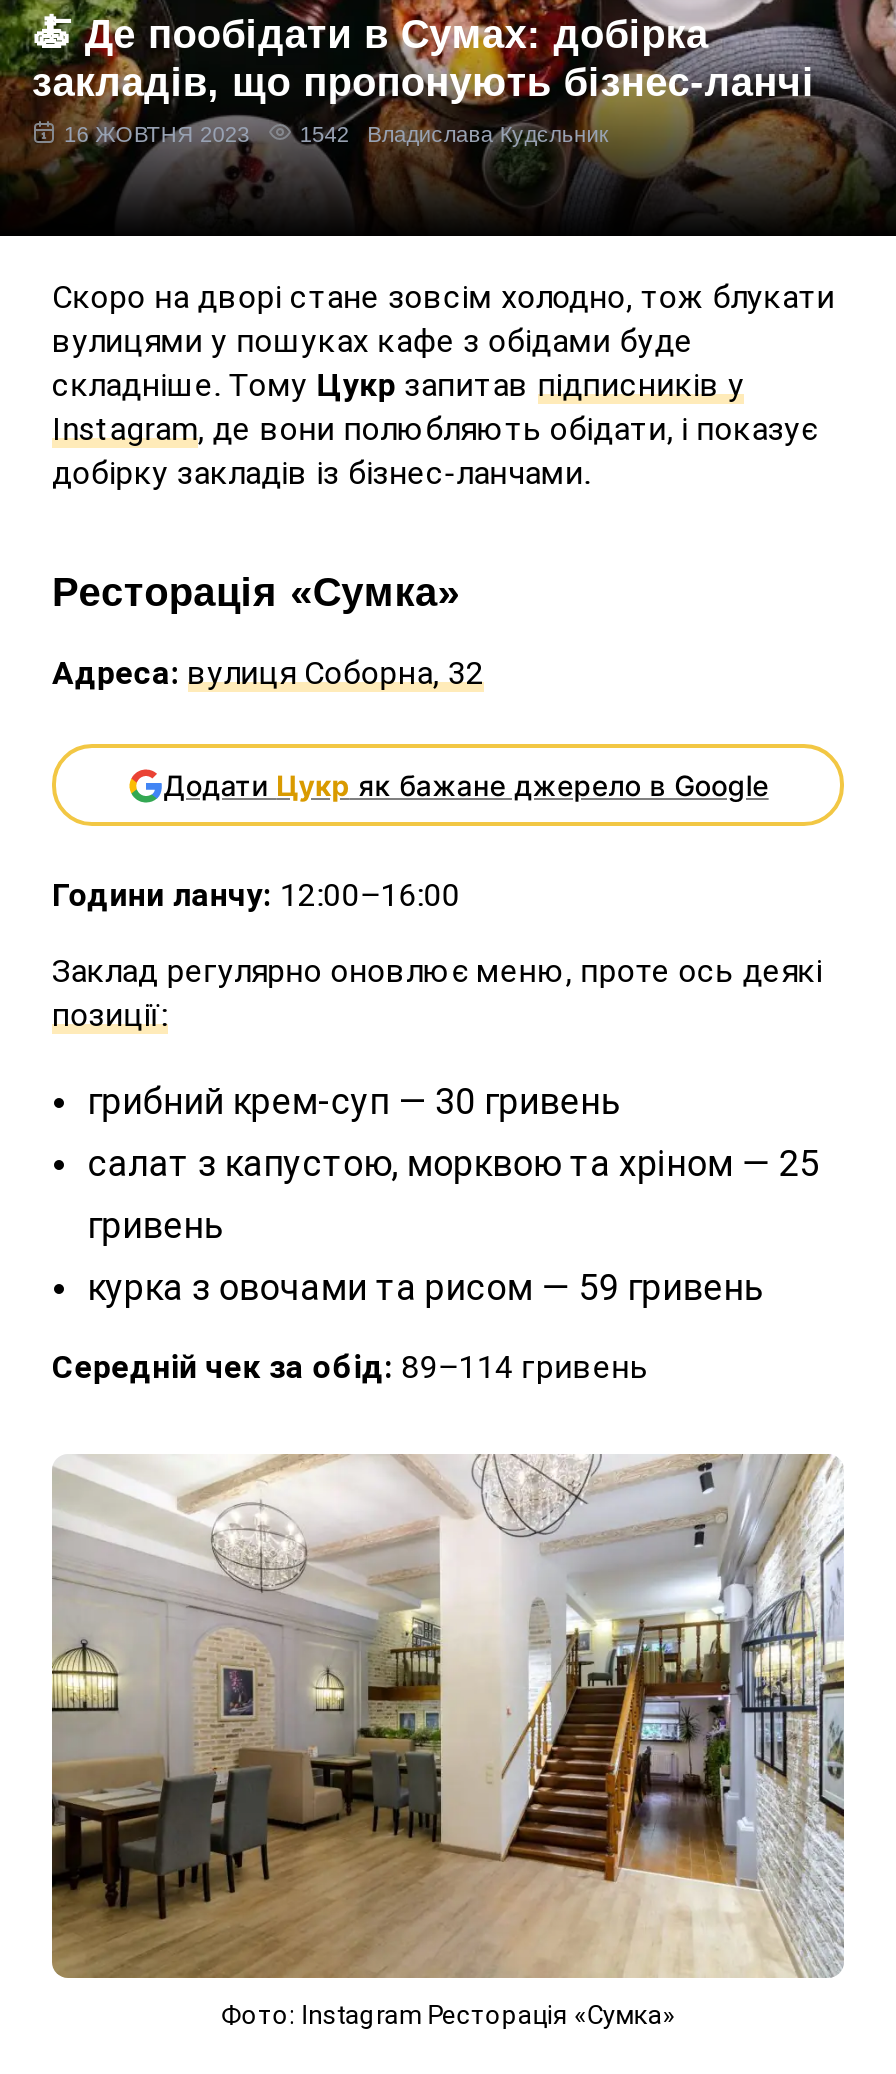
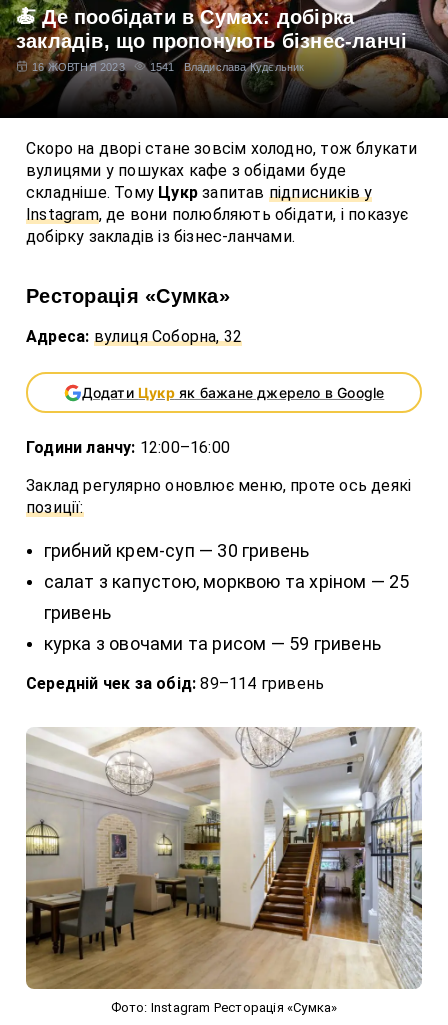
[300,122,349,146] 1542 -> [150,61,175,73] 1541

